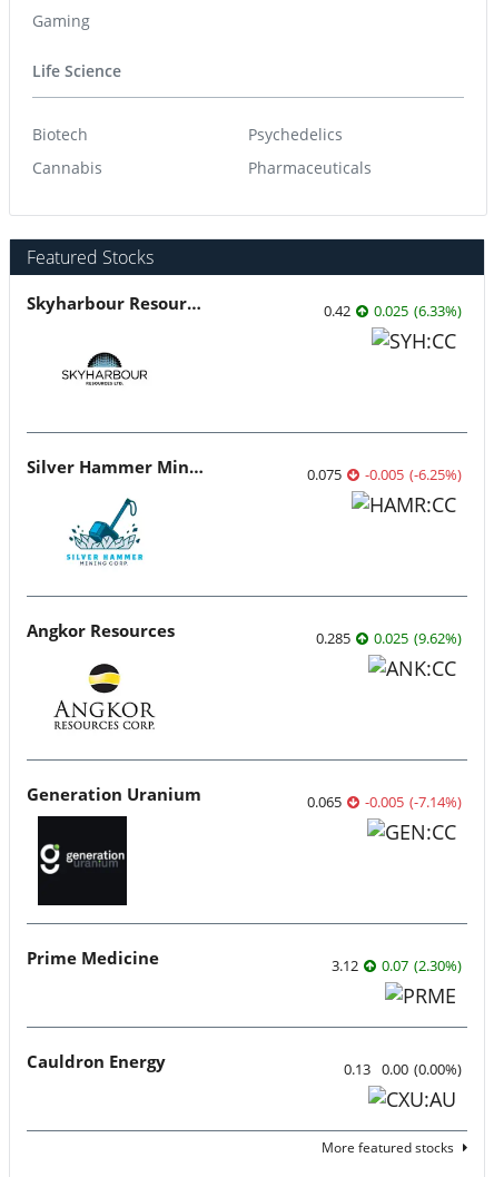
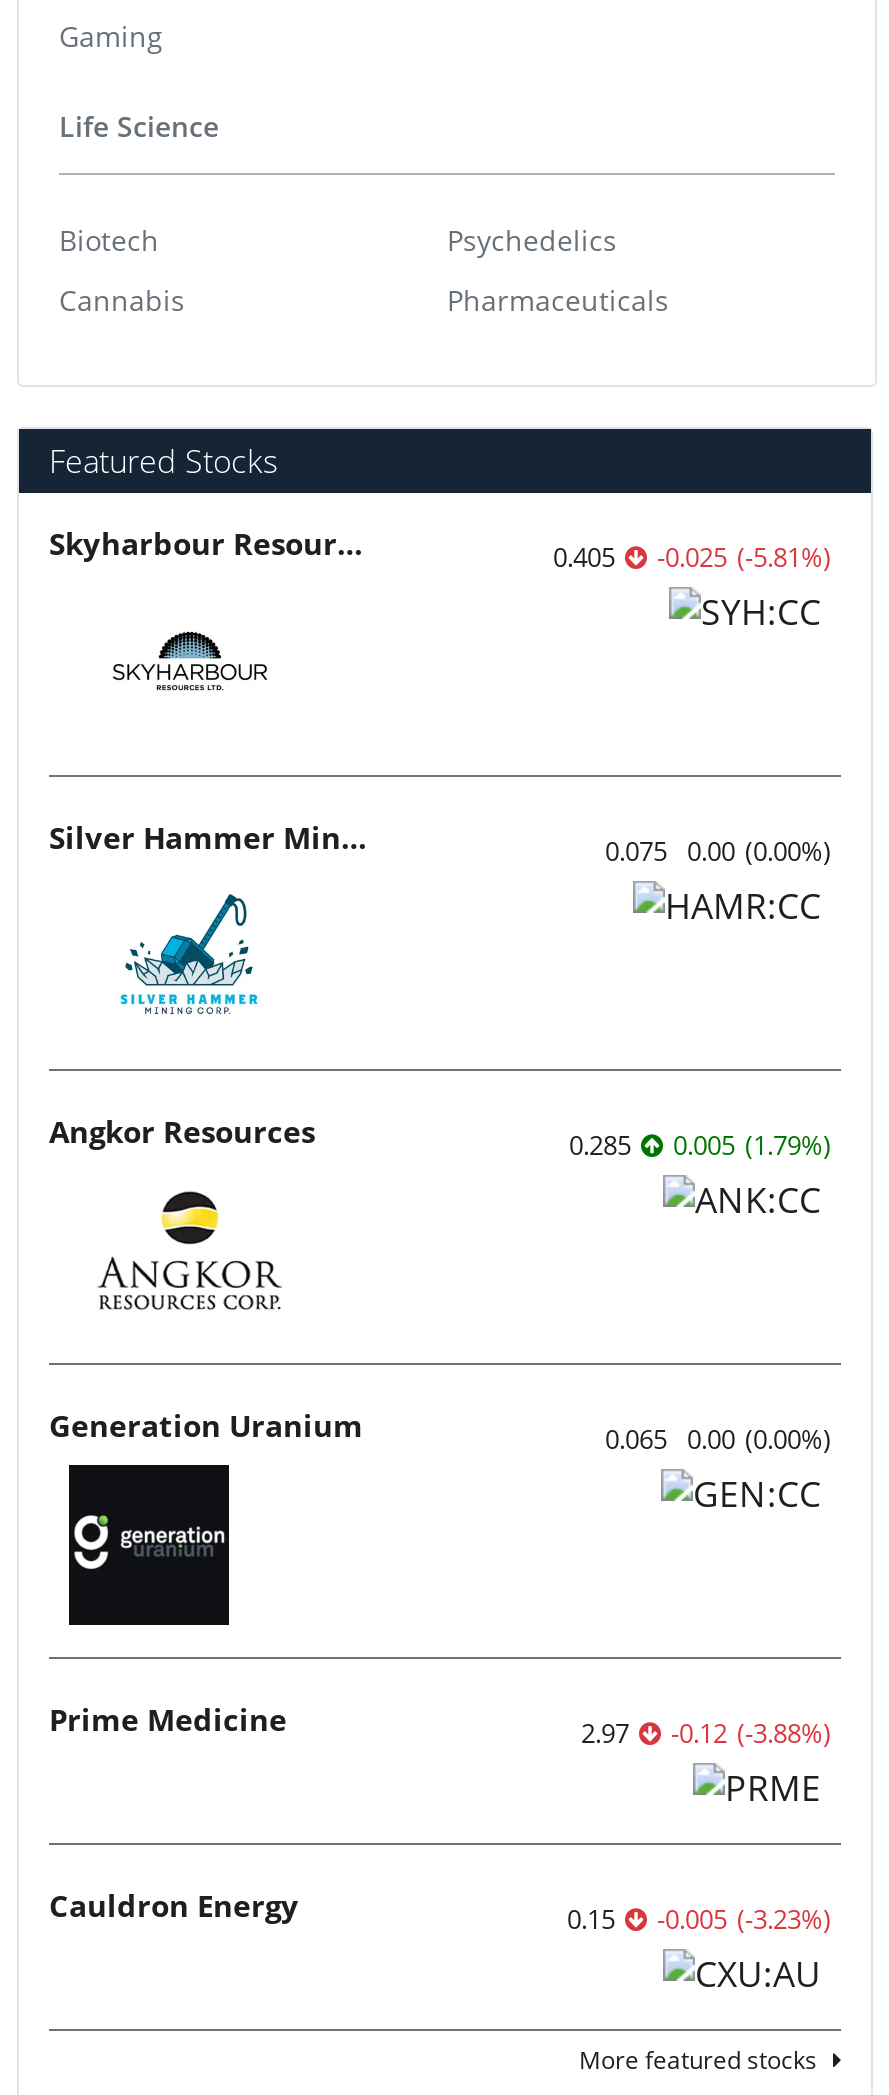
[324,300,350,320] 0.42 -> [553,538,615,574] 0.405
[374,300,462,320] 0.025 (6.33%) -> [657,538,831,574] -0.025 (-5.81%)
[307,464,462,484] 0.075 | -0.005 (-6.25%) -> [605,832,831,868] 0.075 0.00 (0.00%)
[316,628,462,648] 0.285 0.025 (9.62%) -> [569,1126,831,1162] 0.285 0.005 (1.79%)
[307,791,462,811] 0.065 | -0.005 (-7.14%) -> [605,1420,831,1456] 0.065 0.00 (0.00%)
[332,955,358,975] 3.12 -> [581,1714,629,1750] 2.97
[382,955,462,975] 0.07 (2.30%) -> [671,1714,831,1750] -0.12 (-3.88%)
[344,1059,462,1079] 0.13 0.00 (0.00%) -> [567,1901,831,1937] 0.15 | -0.005 (-3.23%)

